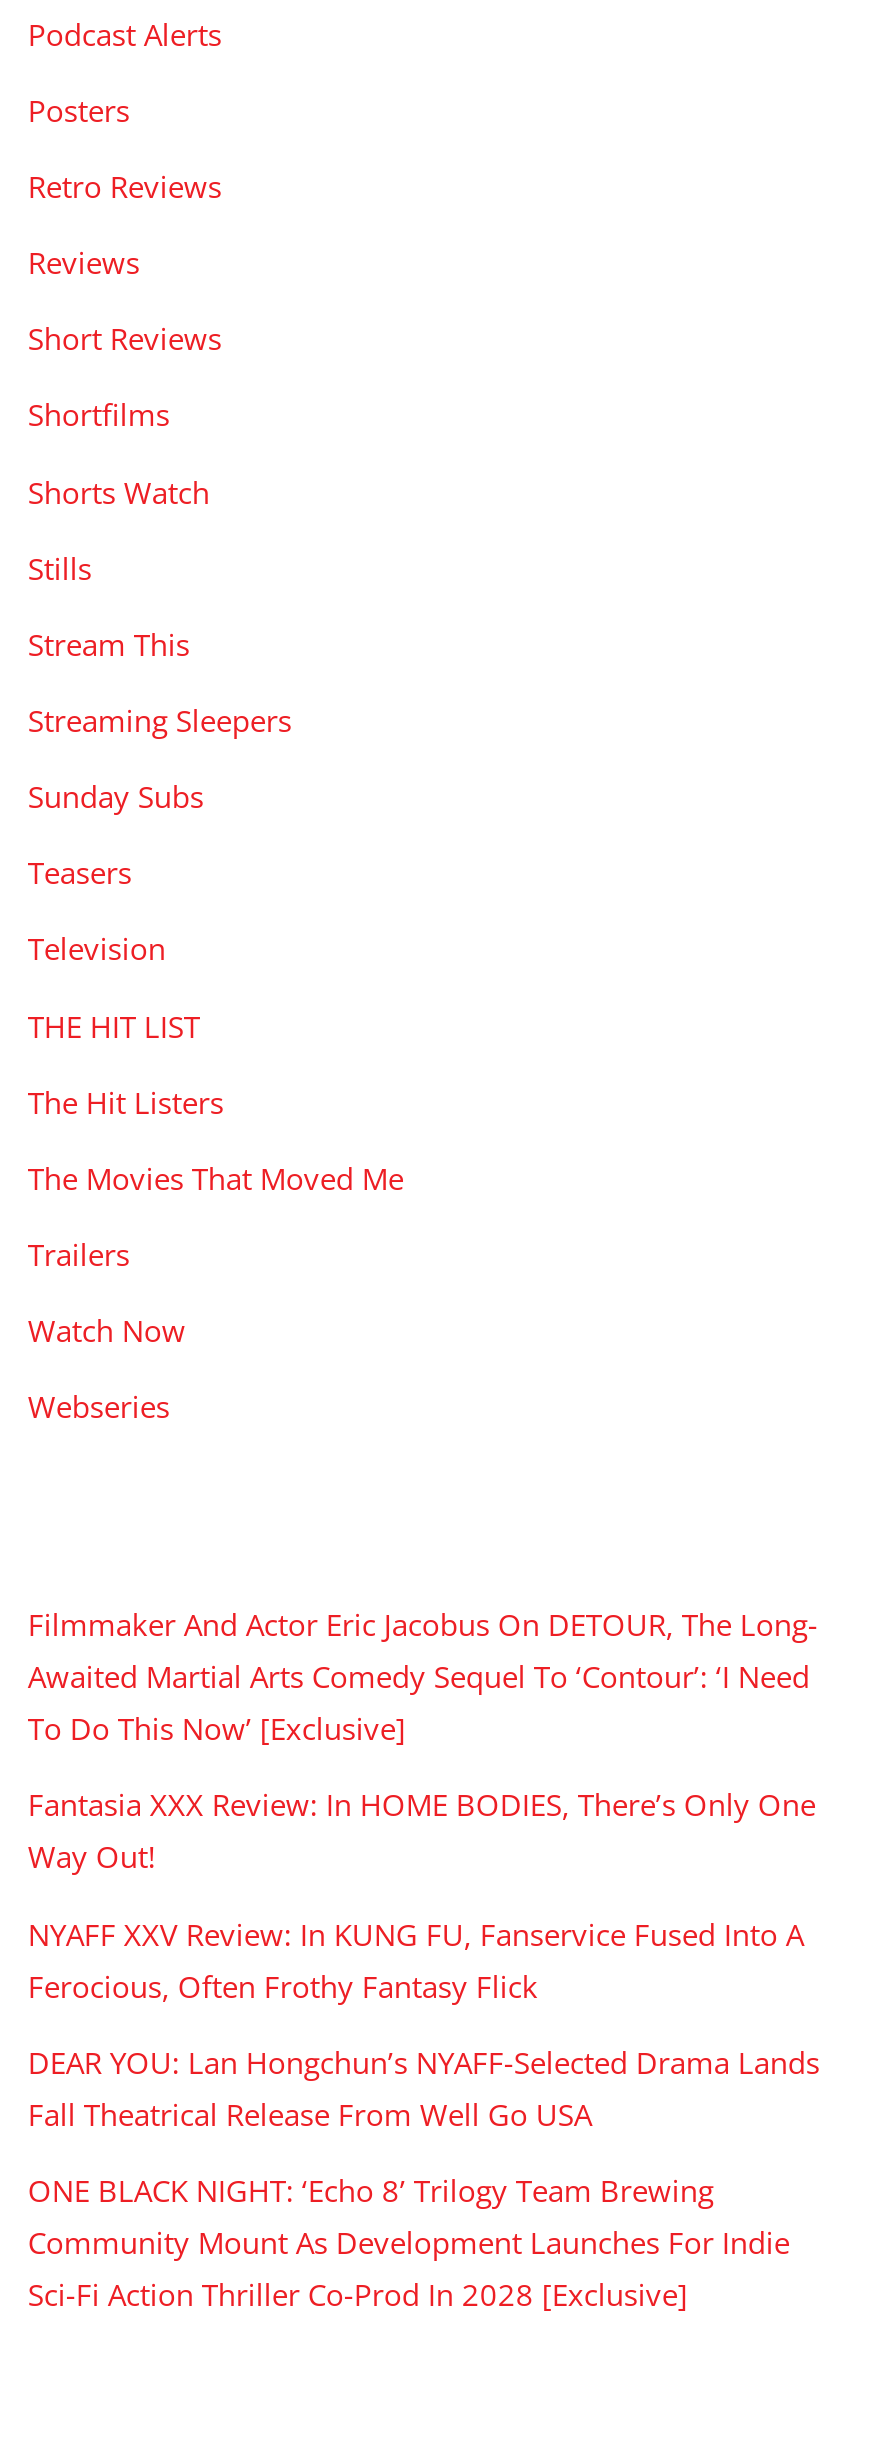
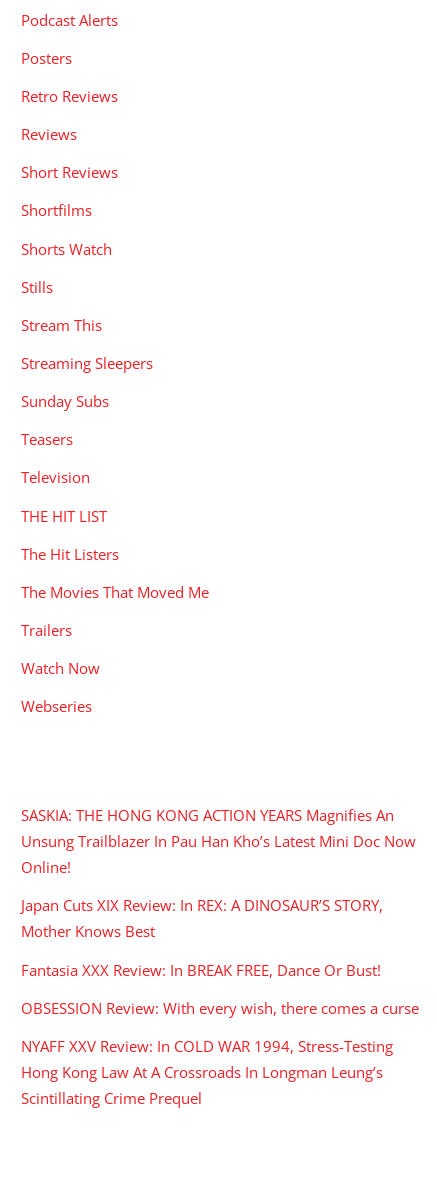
[28,1604,818,1748] Filmmaker And Actor Eric Jacobus On DETOUR, The Long- | Awaited Martial Arts Comedy Sequel To ‘Contour’: ‘I Need | To Do This Now’ [Exclusive] -> [21,805,416,877] SASKIA: THE HONG KONG ACTION YEARS Magnifies An | Unsung Trailblazer In Pau Han Kho’s Latest Mini Doc Now | Online!
[28,1785,816,1877] Fantasia XXX Review: In HOME BODIES, There’s Only One | Way Out! -> [21,895,383,941] Japan Cuts XIX Review: In REX: A DINOSAUR’S STORY, | Mother Knows Best
[28,1913,804,2005] NYAFF XXV Review: In KUNG FU, Fanservice Fused Into A | Ferocious, Often Frothy Fantasy Flick -> [21,959,381,979] Fantasia XXX Review: In BREAK FREE, Dance Or Bust!
[28,2041,820,2133] DEAR YOU: Lan Hongchun’s NYAFF-Selected Drama Lands | Fall Theatrical Release From Well Go USA -> [21,998,419,1018] OBSESSION Review: With every wish, there comes a curse
[28,2170,790,2314] ONE BLACK NIGHT: ‘Echo 8’ Trilogy Team Brewing | Community Mount As Development Launches For Indie | Sci-Fi Action Thriller Co-Prod In 2028 [Exclusive] -> [21,1036,393,1108] NYAFF XXV Review: In COLD WAR 1994, Stress-Testing | Hong Kong Law At A Crossroads In Longman Leung’s | Scintillating Crime Prequel

